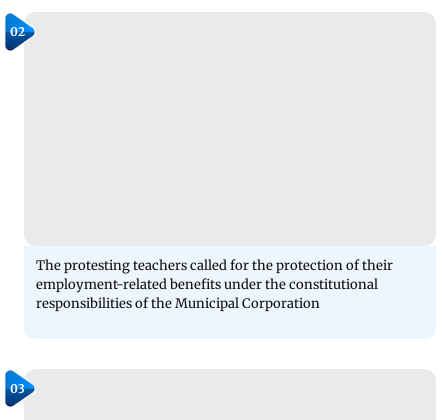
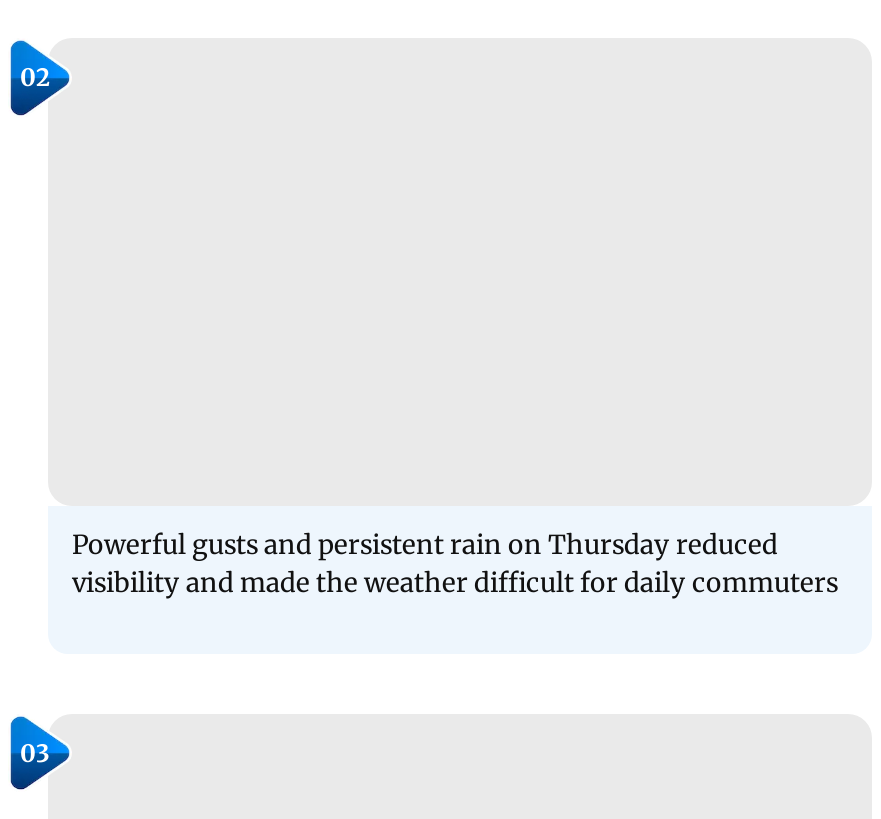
[36,257,393,312] The protesting teachers called for the protection of their | employment-related benefits under the constitutional | responsibilities of the Municipal Corporation -> [72,527,838,599] Powerful gusts and persistent rain on Thursday reduced | visibility and made the weather difficult for daily commuters

